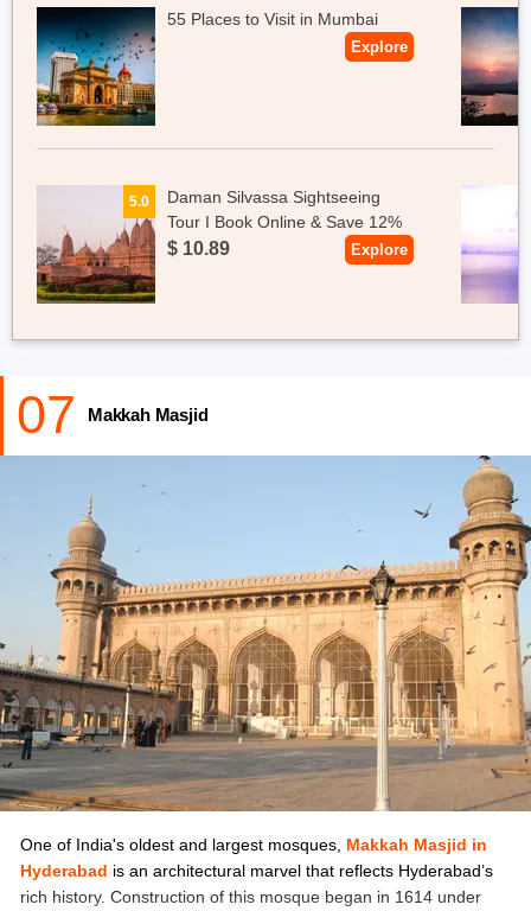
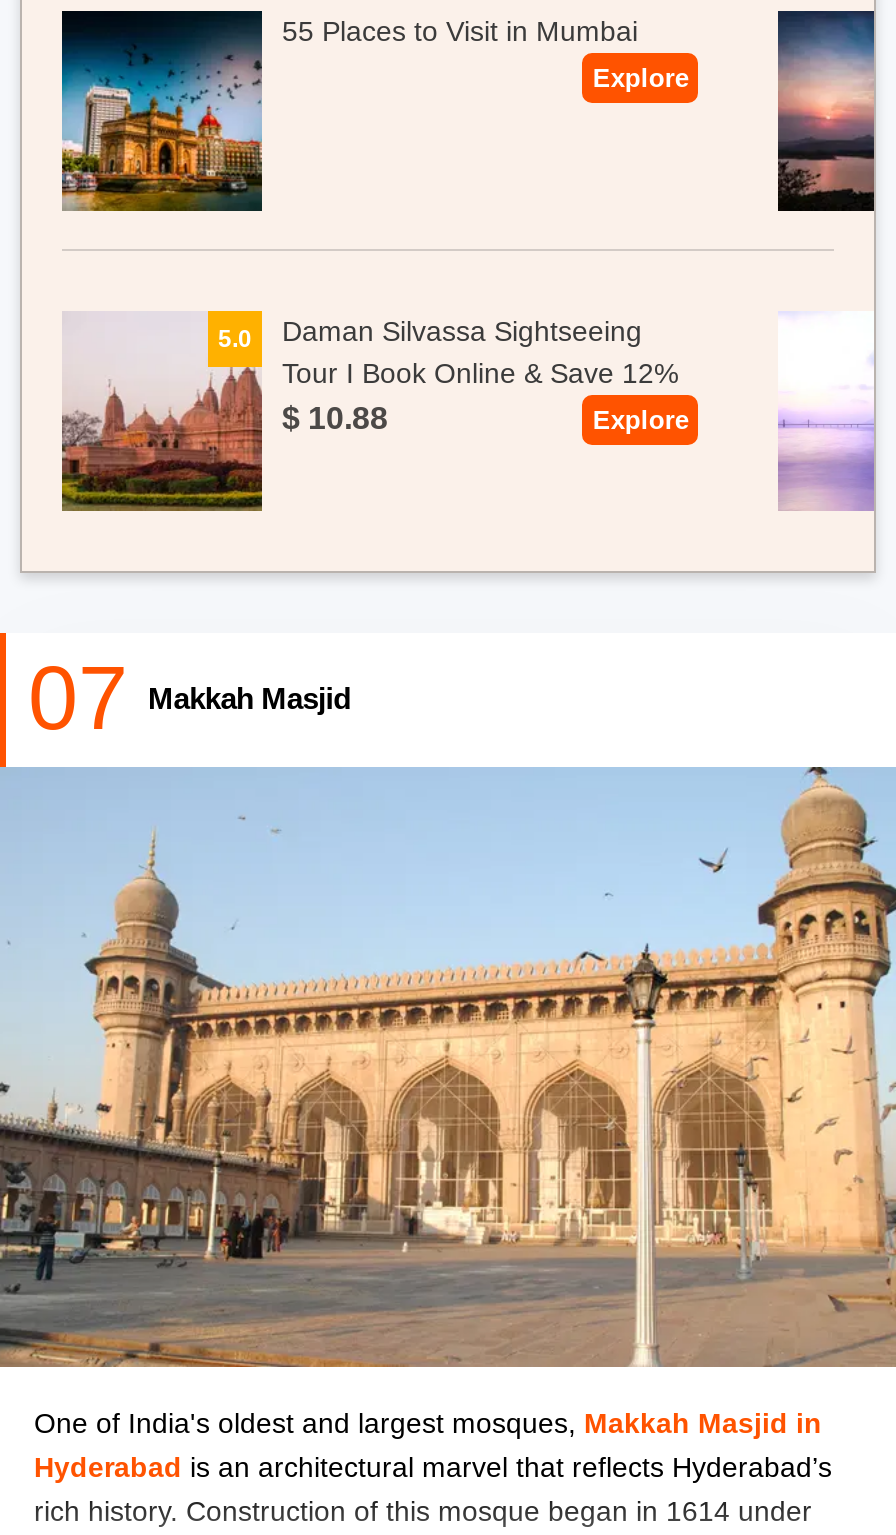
[167,238,230,259] $ 10.89 -> [282,401,388,435] $ 10.88

